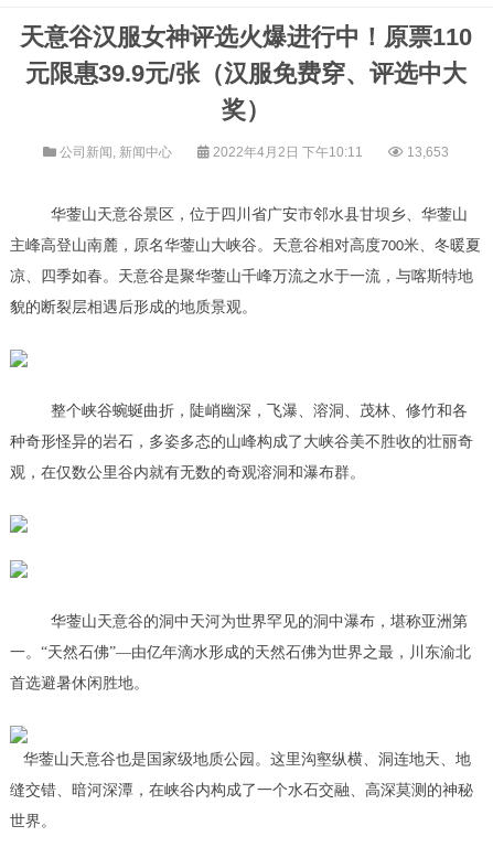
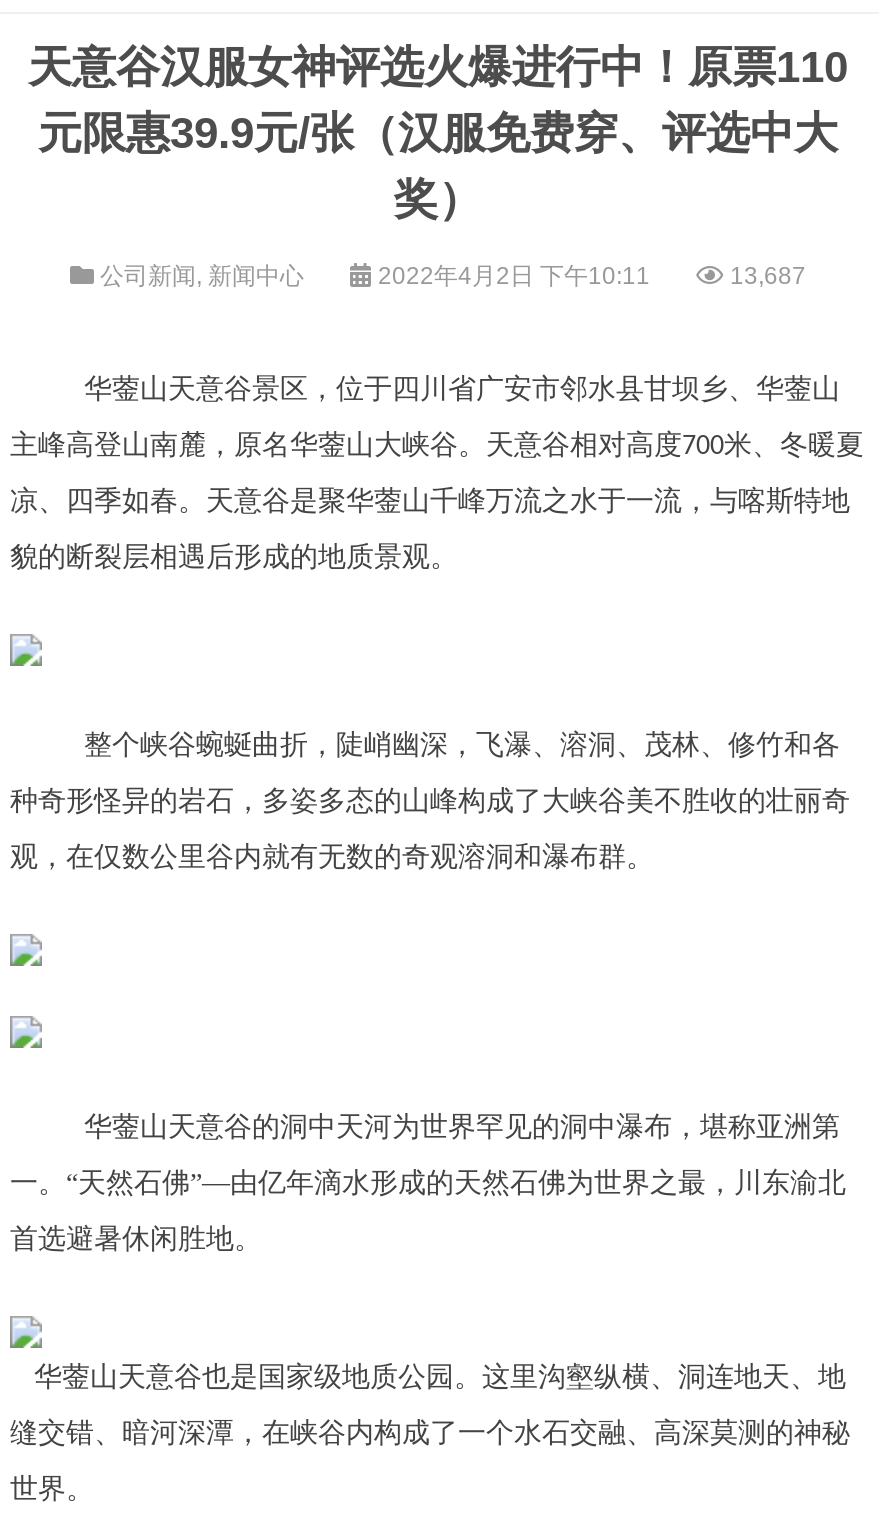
[404,144,449,160] 13,653 -> [724,262,806,290] 13,687

